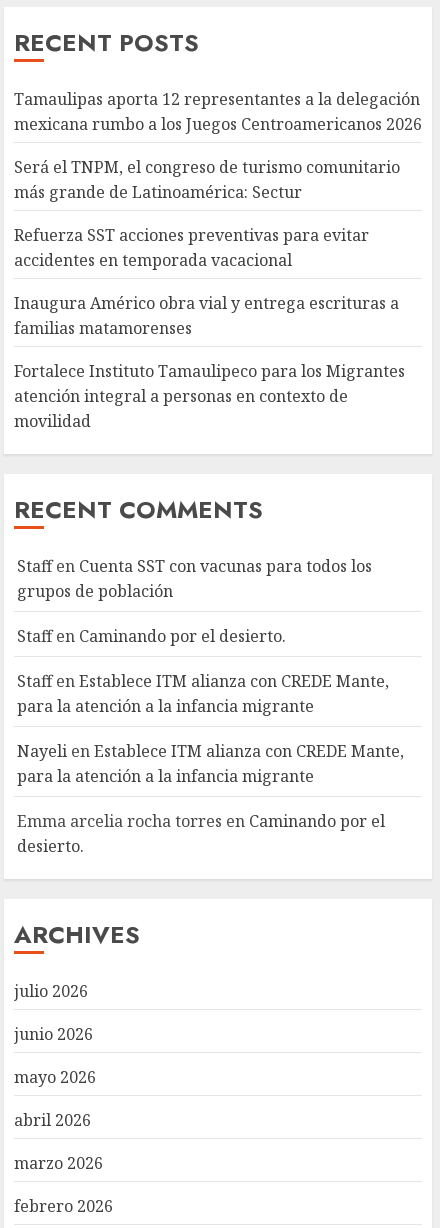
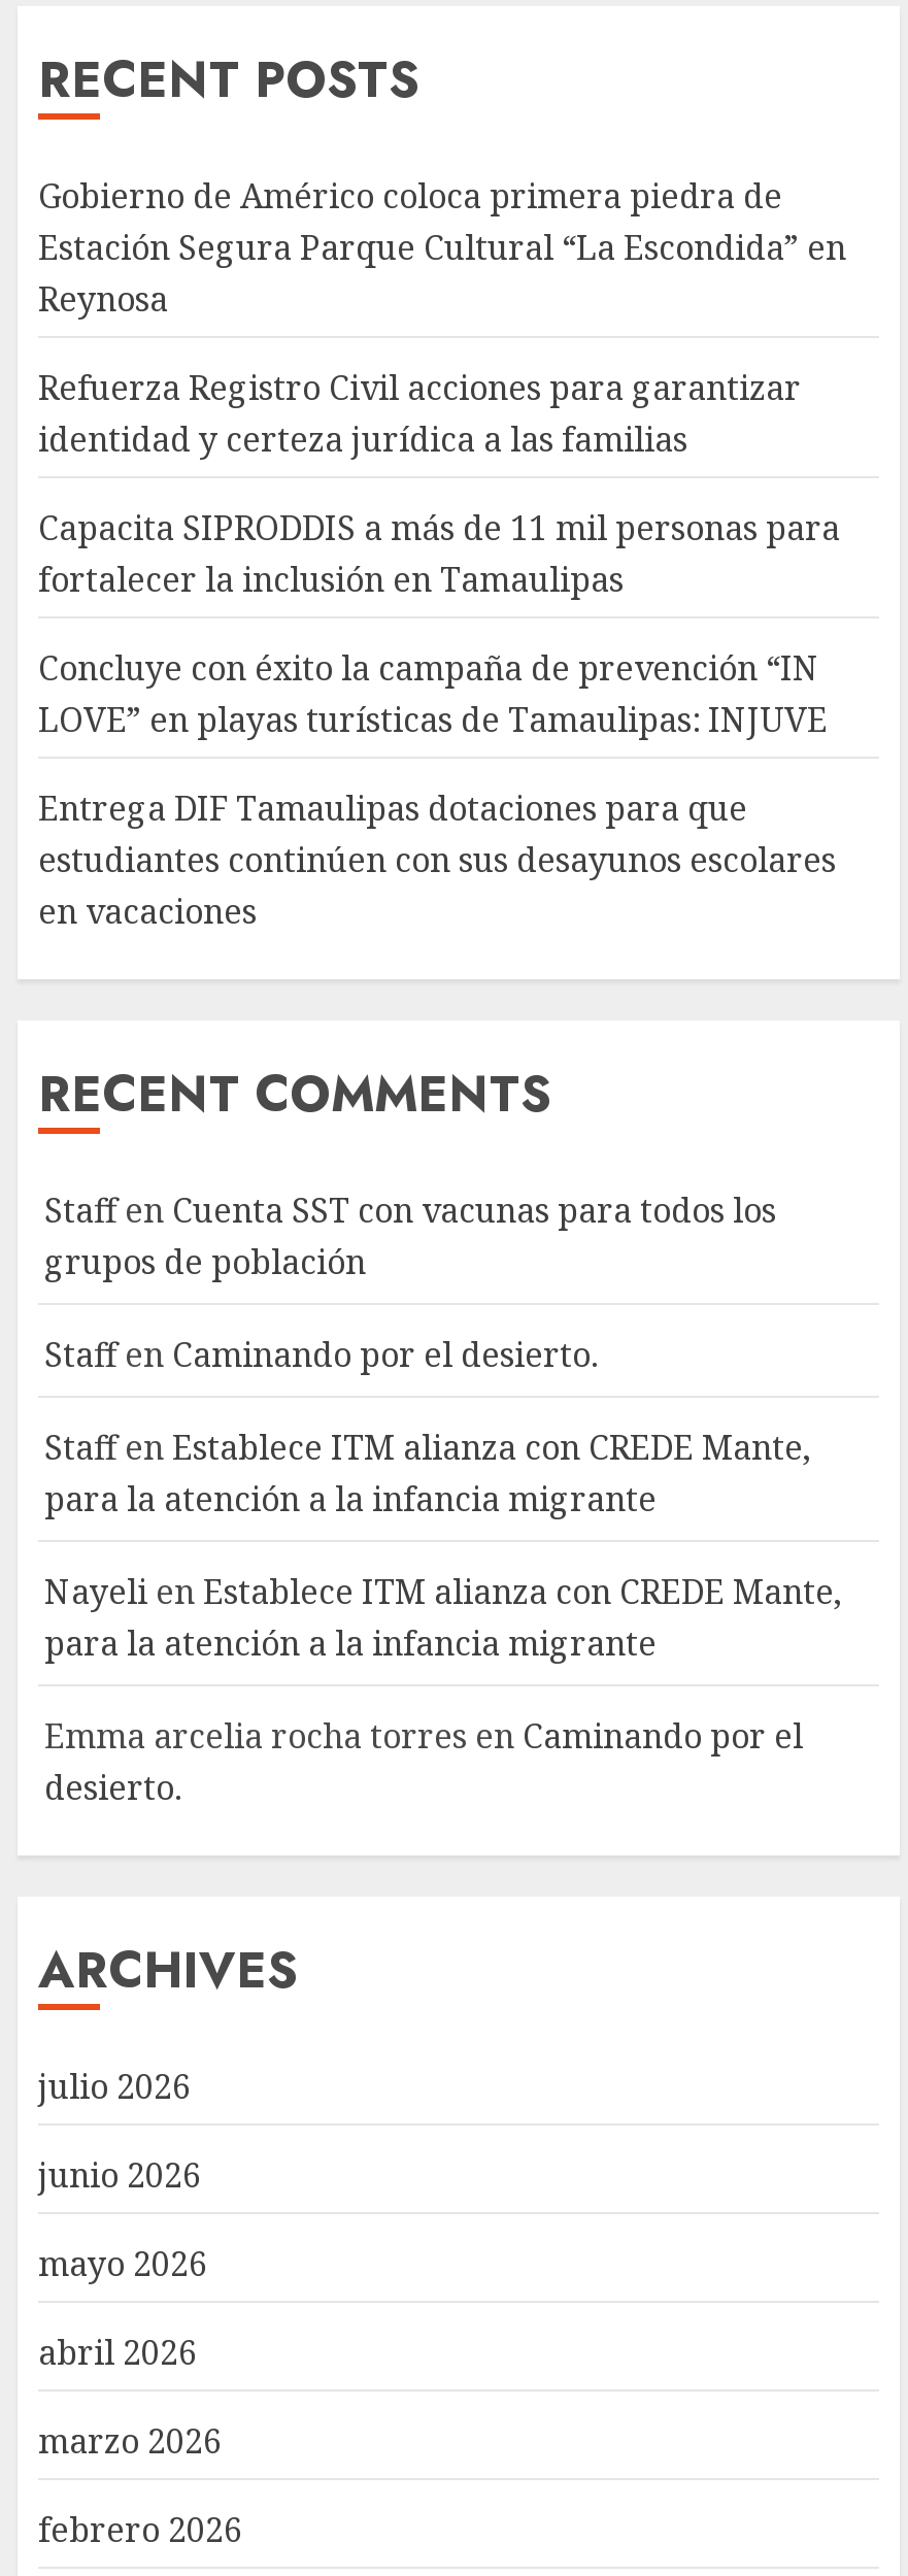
[14,88,422,135] Tamaulipas aporta 12 representantes a la delegación | mexicana rumbo a los Juegos Centroamericanos 2026 -> [38,173,846,322] Gobierno de Américo coloca primera piedra de | Estación Segura Parque Cultural “La Escondida” en | Reynosa
[14,156,400,203] Será el TNPM, el congreso de turismo comunitario | más grande de Latinoamérica: Sectur -> [38,365,801,462] Refuerza Registro Civil acciones para garantizar | identidad y certeza jurídica a las familias
[14,224,369,271] Refuerza SST acciones preventivas para evitar | accidentes en temporada vacacional -> [38,505,840,602] Capacita SIPRODDIS a más de 11 mil personas para | fortalecer la inclusión en Tamaulipas
[14,292,399,339] Inaugura Américo obra vial y entrega escrituras a | familias matamorenses -> [38,645,828,742] Concluye con éxito la campaña de prevención “IN | LOVE” en playas turísticas de Tamaulipas: INJUVE
[14,360,405,432] Fortalece Instituto Tamaulipeco para los Migrantes | atención integral a personas en contexto de | movilidad -> [38,785,836,934] Entrega DIF Tamaulipas dotaciones para que | estudiantes continúen con sus desayunos escolares | en vacaciones

